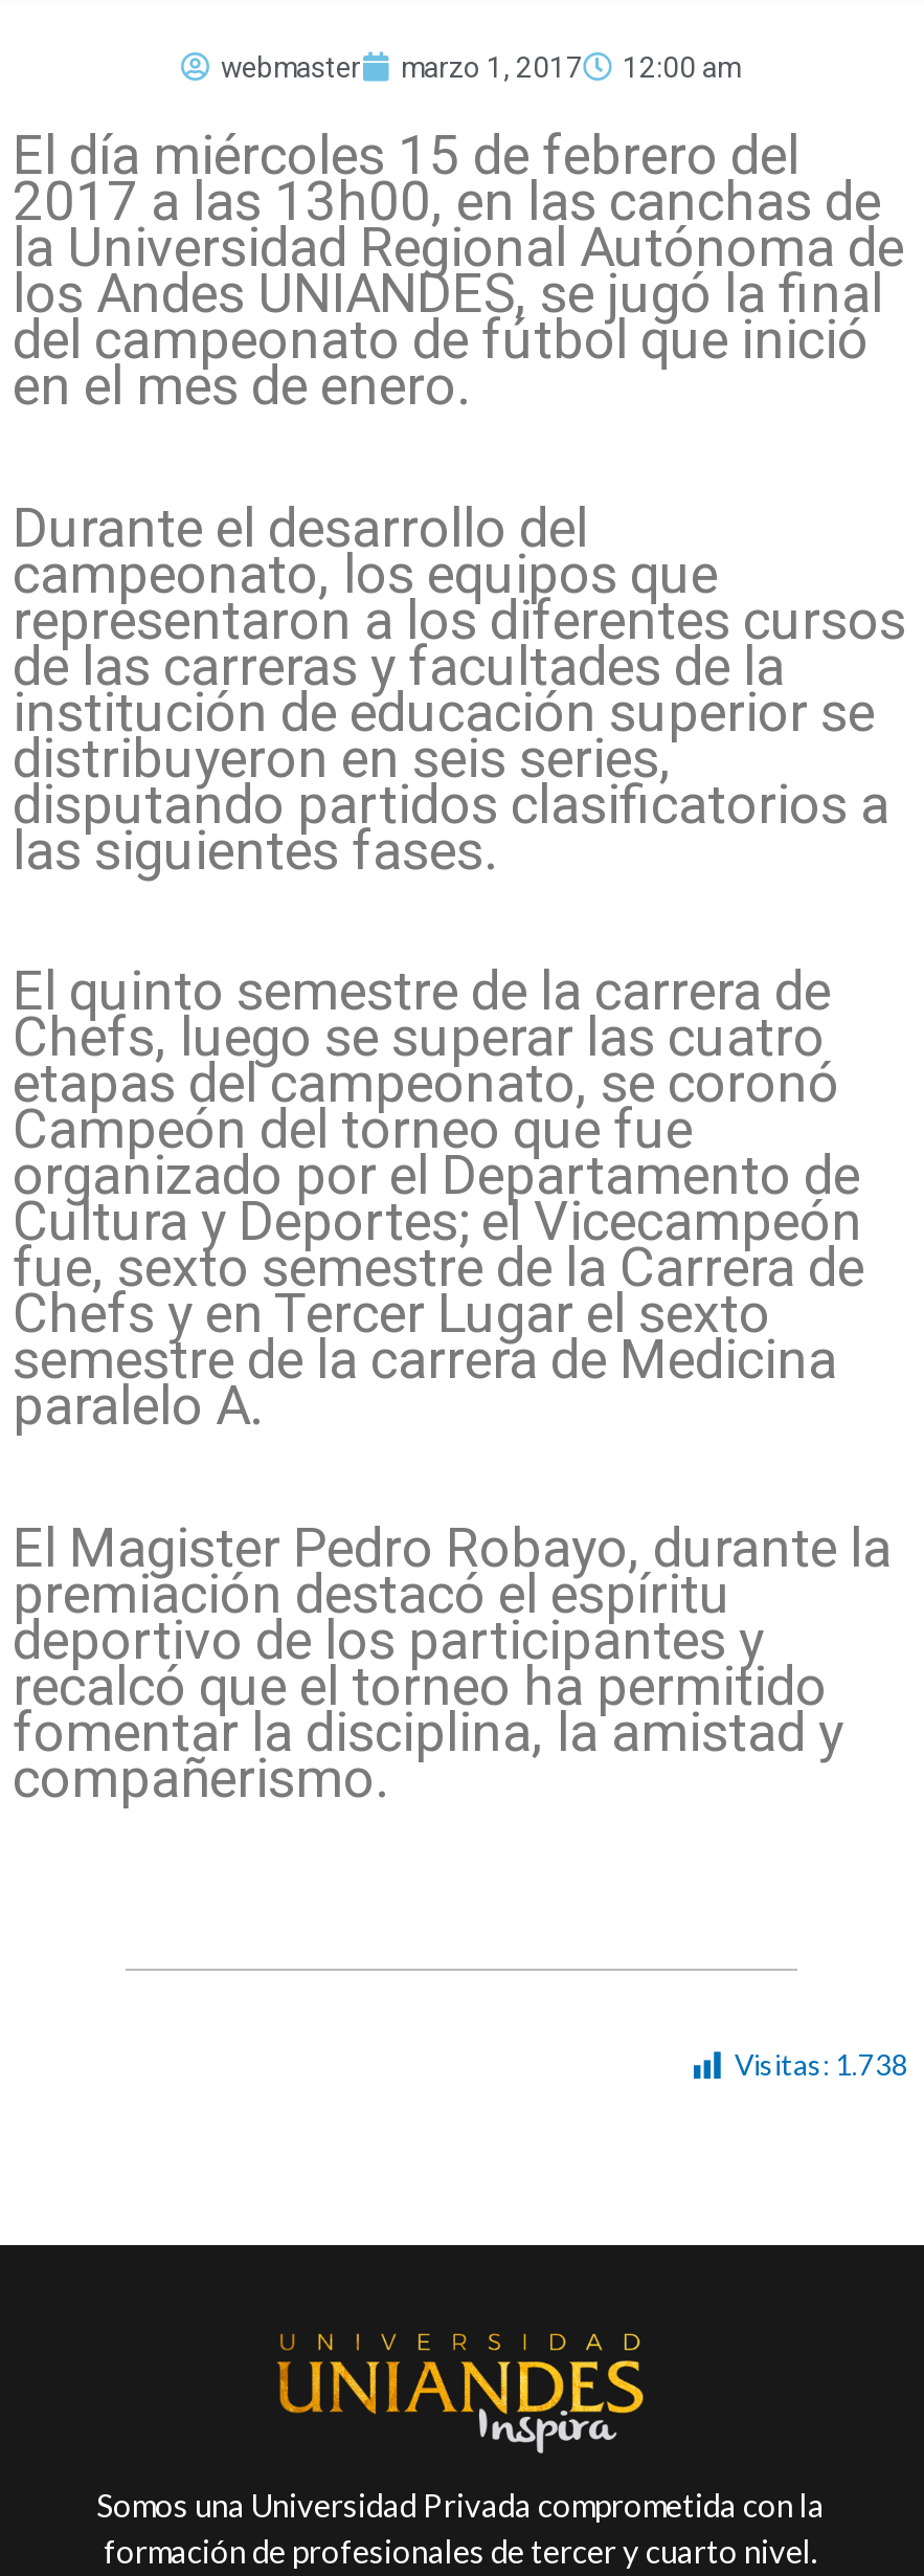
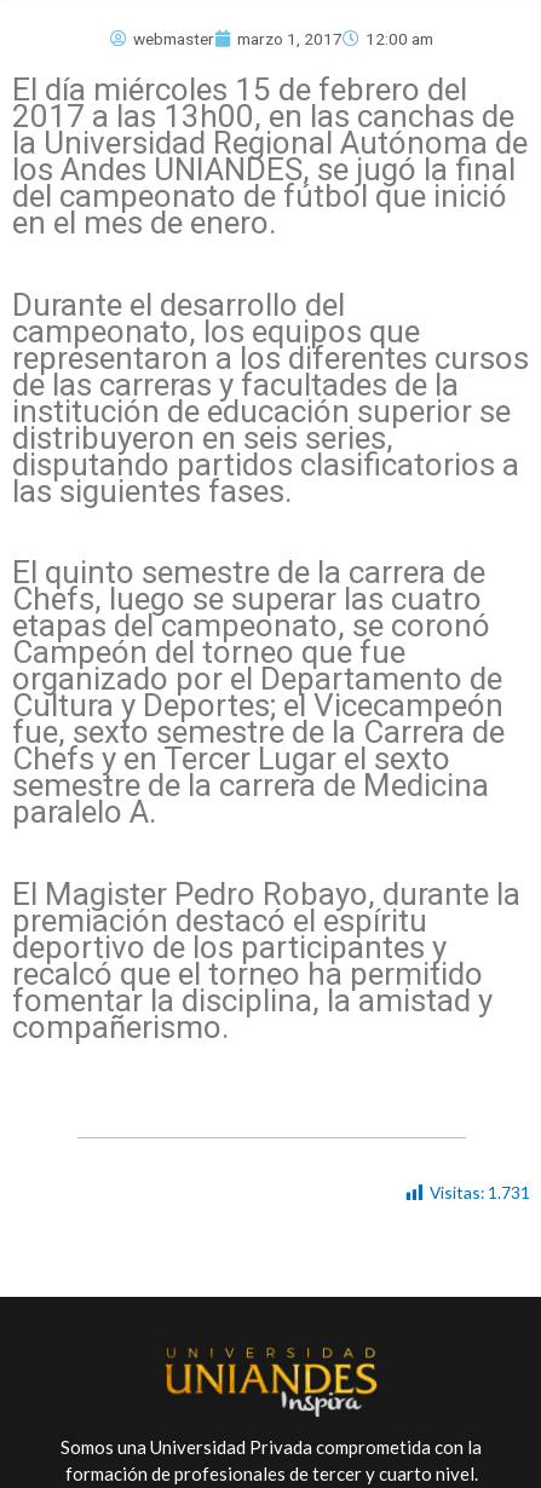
[735,2047,908,2083] Visitas: 1.738 -> [430,1182,530,1203] Visitas: 1.731

